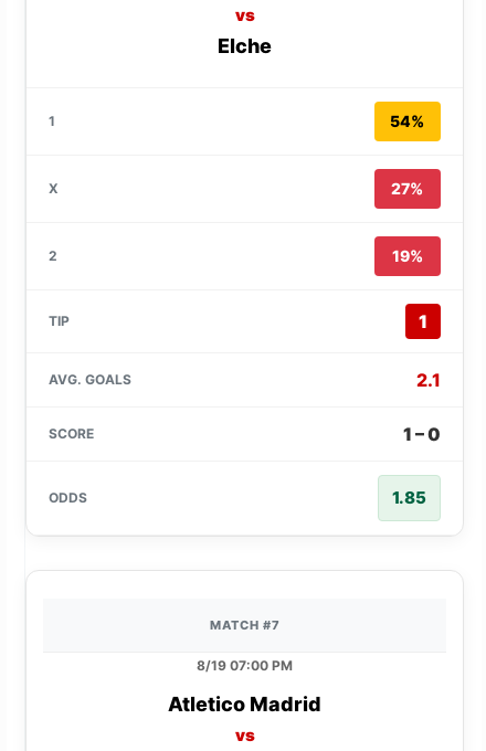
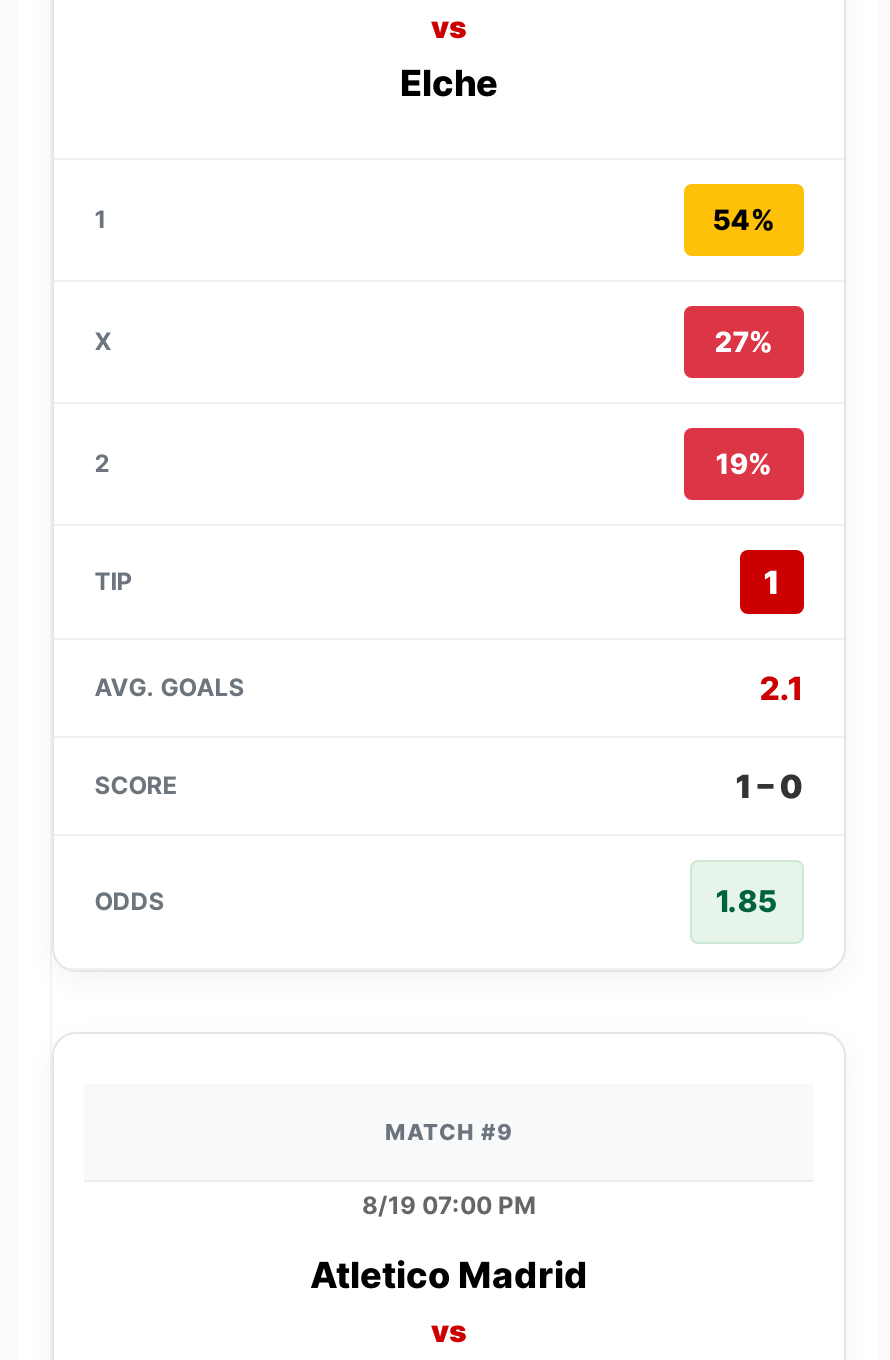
[209,618,280,633] MATCH #7 -> [385,1119,513,1147] MATCH #9

